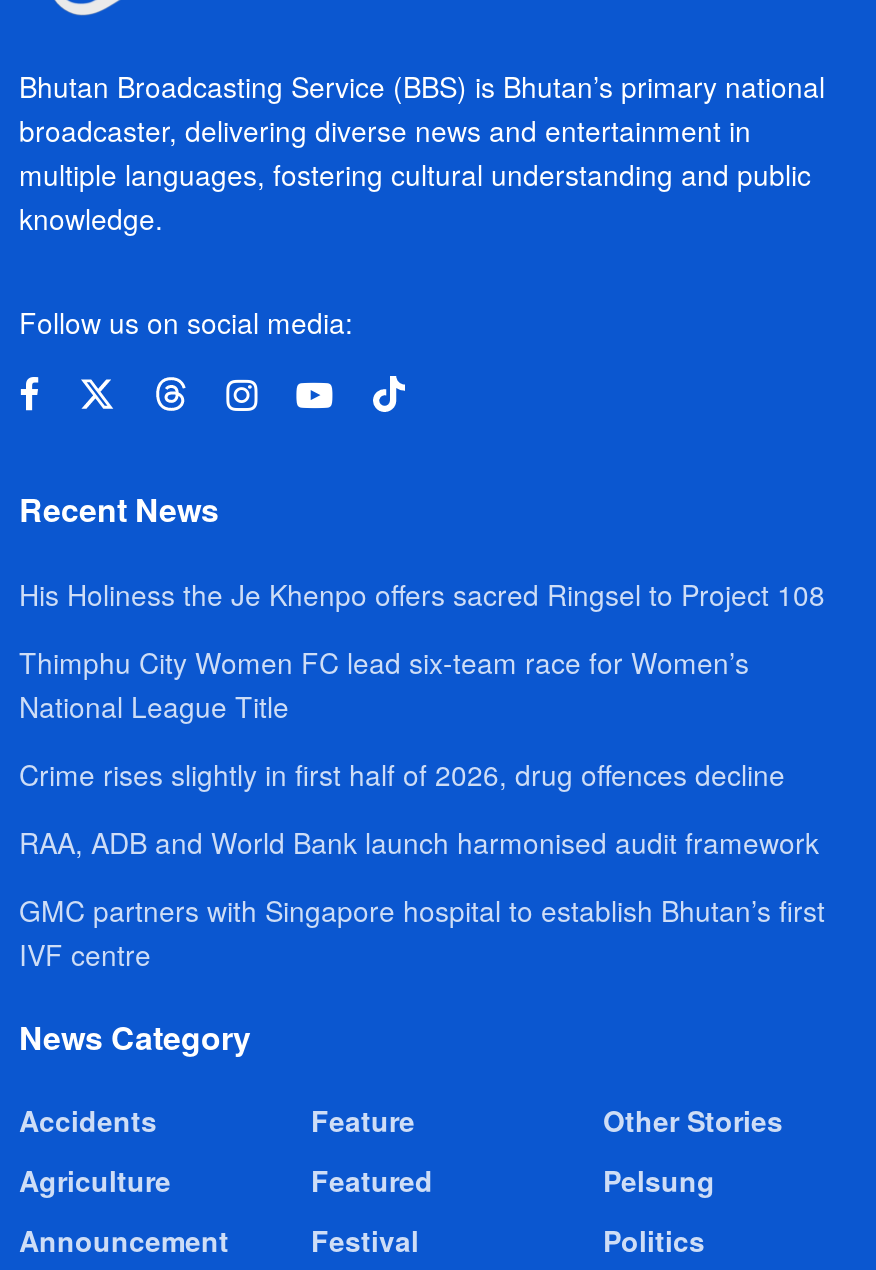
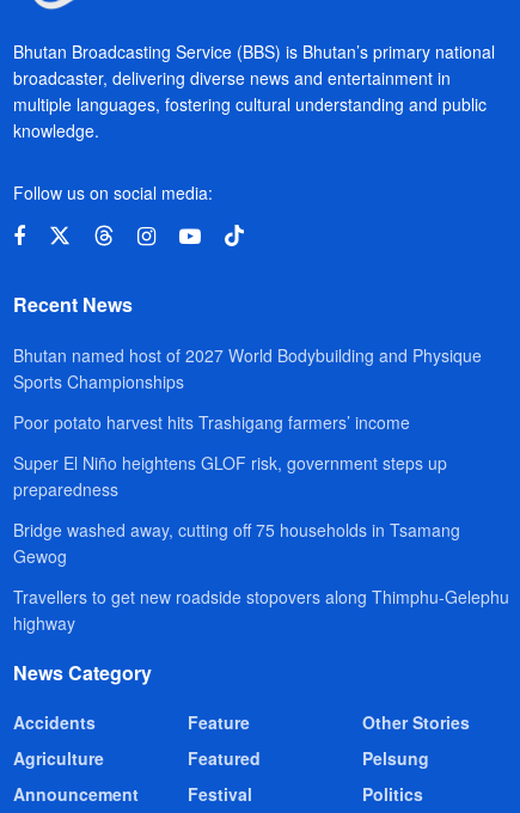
[19,575,825,615] His Holiness the Je Khenpo offers sacred Ringsel to Project 108 -> [13,344,482,394] Bhutan named host of 2027 World Bodybuilding and Physique | Sports Championships
[19,643,749,727] Thimphu City Women FC lead six-team race for Women’s | National League Title -> [13,411,410,434] Poor potato harvest hits Trashigang farmers’ income
[19,755,785,795] Crime rises slightly in first half of 2026, drug offences decline -> [13,451,447,501] Super El Niño heightens GLOF risk, government steps up | preparedness
[19,823,819,863] RAA, ADB and World Bank launch harmonised audit framework -> [13,518,460,568] Bridge washed away, cutting off 75 households in Tsamang | Gewog
[19,891,825,975] GMC partners with Singapore hospital to establish Bhutan’s first | IVF centre -> [13,585,509,635] Travellers to get new roadside stopovers along Thimphu-Gelephu | highway

